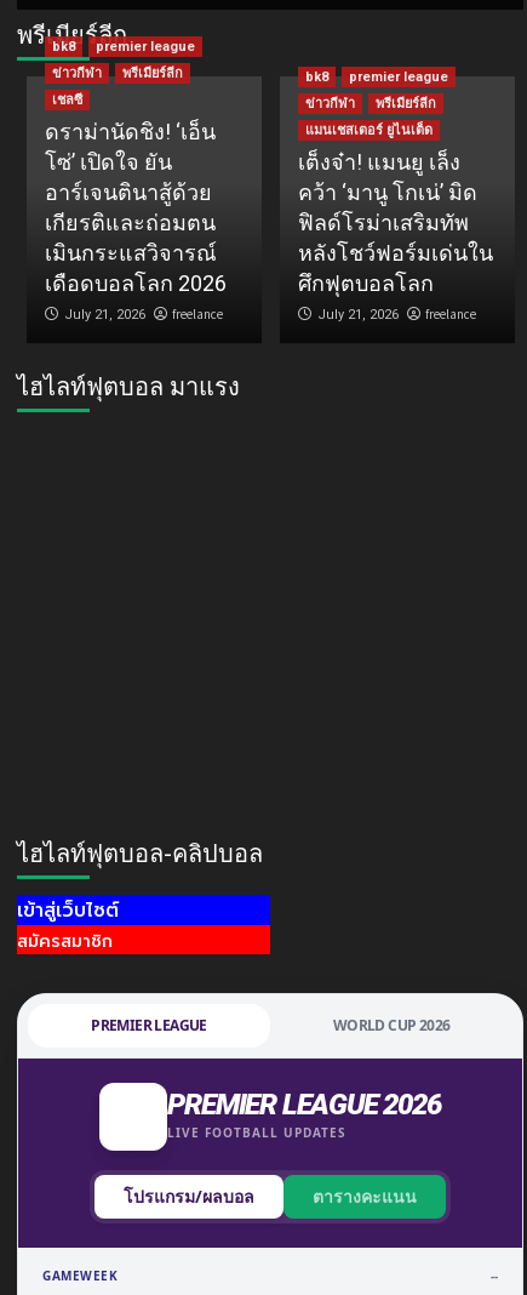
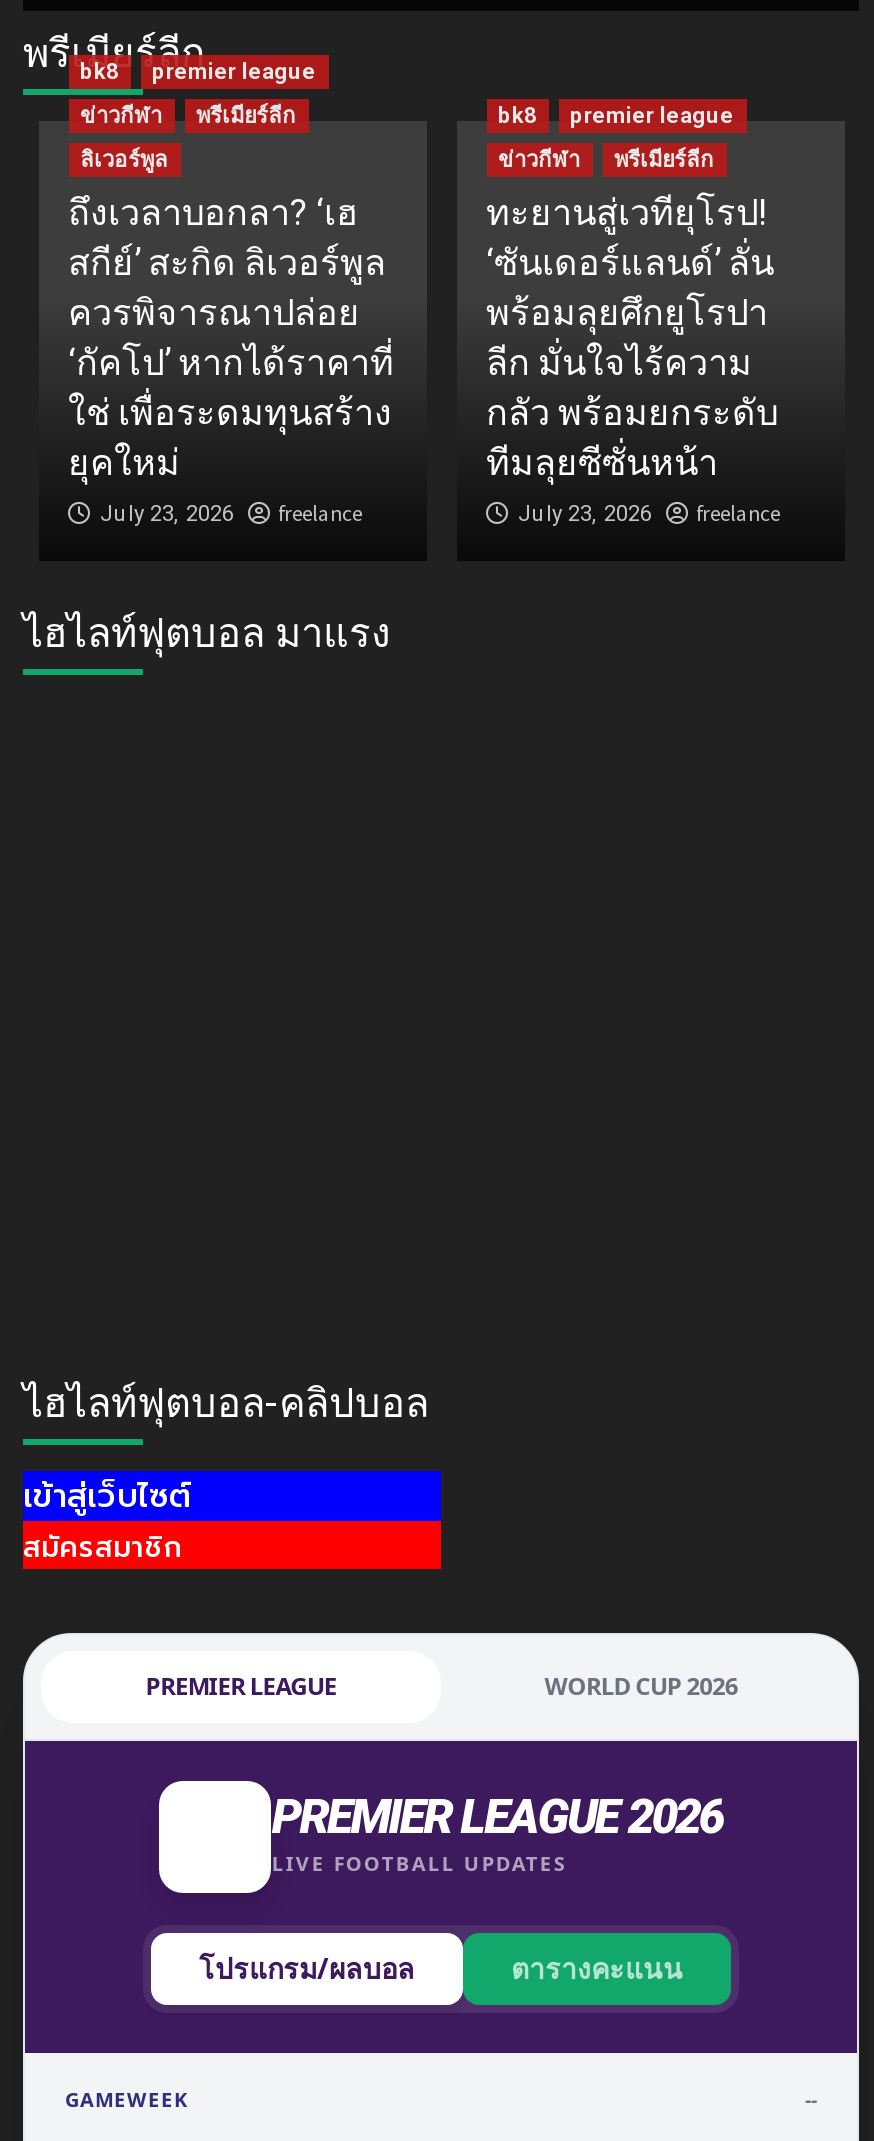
[44,92,226,322] เชลซี | ดราม่านัดชิง! ‘เอ็น | โซ่’ เปิดใจ ยัน | อาร์เจนตินาสู้ด้วย | เกียรติและถ่อมตน | เมินกระแสวิจารณ์ | เดือดบอลโลก 2026 | July 21, 2026 -> [68,146,394,526] ลิเวอร์พูล | ถึงเวลาบอกลา? ‘เฮ | สกีย์’ สะกิด ลิเวอร์พูล | ควรพิจารณาปล่อย | ‘กัคโป’ หากได้ราคาที่ | ใช่ เพื่อระดมทุนสร้าง | ยุคใหม่ | July 23, 2026
[297,122,492,322] แมนเชสเตอร์ ยูไนเต็ด | เต็งจ๋า! แมนยู เล็ง | คว้า ‘มานู โกเน่’ มิด | ฟิลด์โรม่าเสริมทัพ | หลังโชว์ฟอร์มเด่นใน | ศึกฟุตบอลโลก | July 21, 2026 -> [486,190,778,526] ทะยานสู่เวทียุโรป! | ‘ซันเดอร์แลนด์’ ลั่น | พร้อมลุยศึกยูโรปา | ลีก มั่นใจไร้ความ | กลัว พร้อมยกระดับ | ทีมลุยซีซั่นหน้า | July 23, 2026

